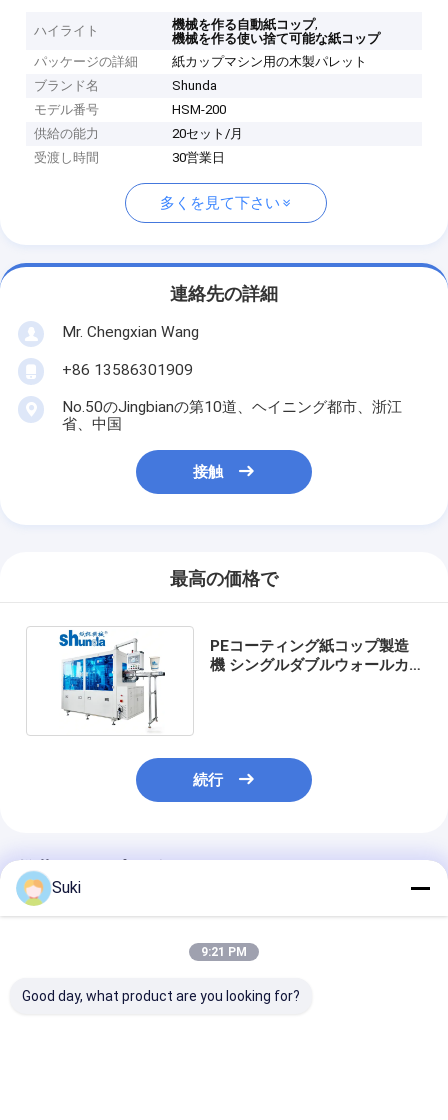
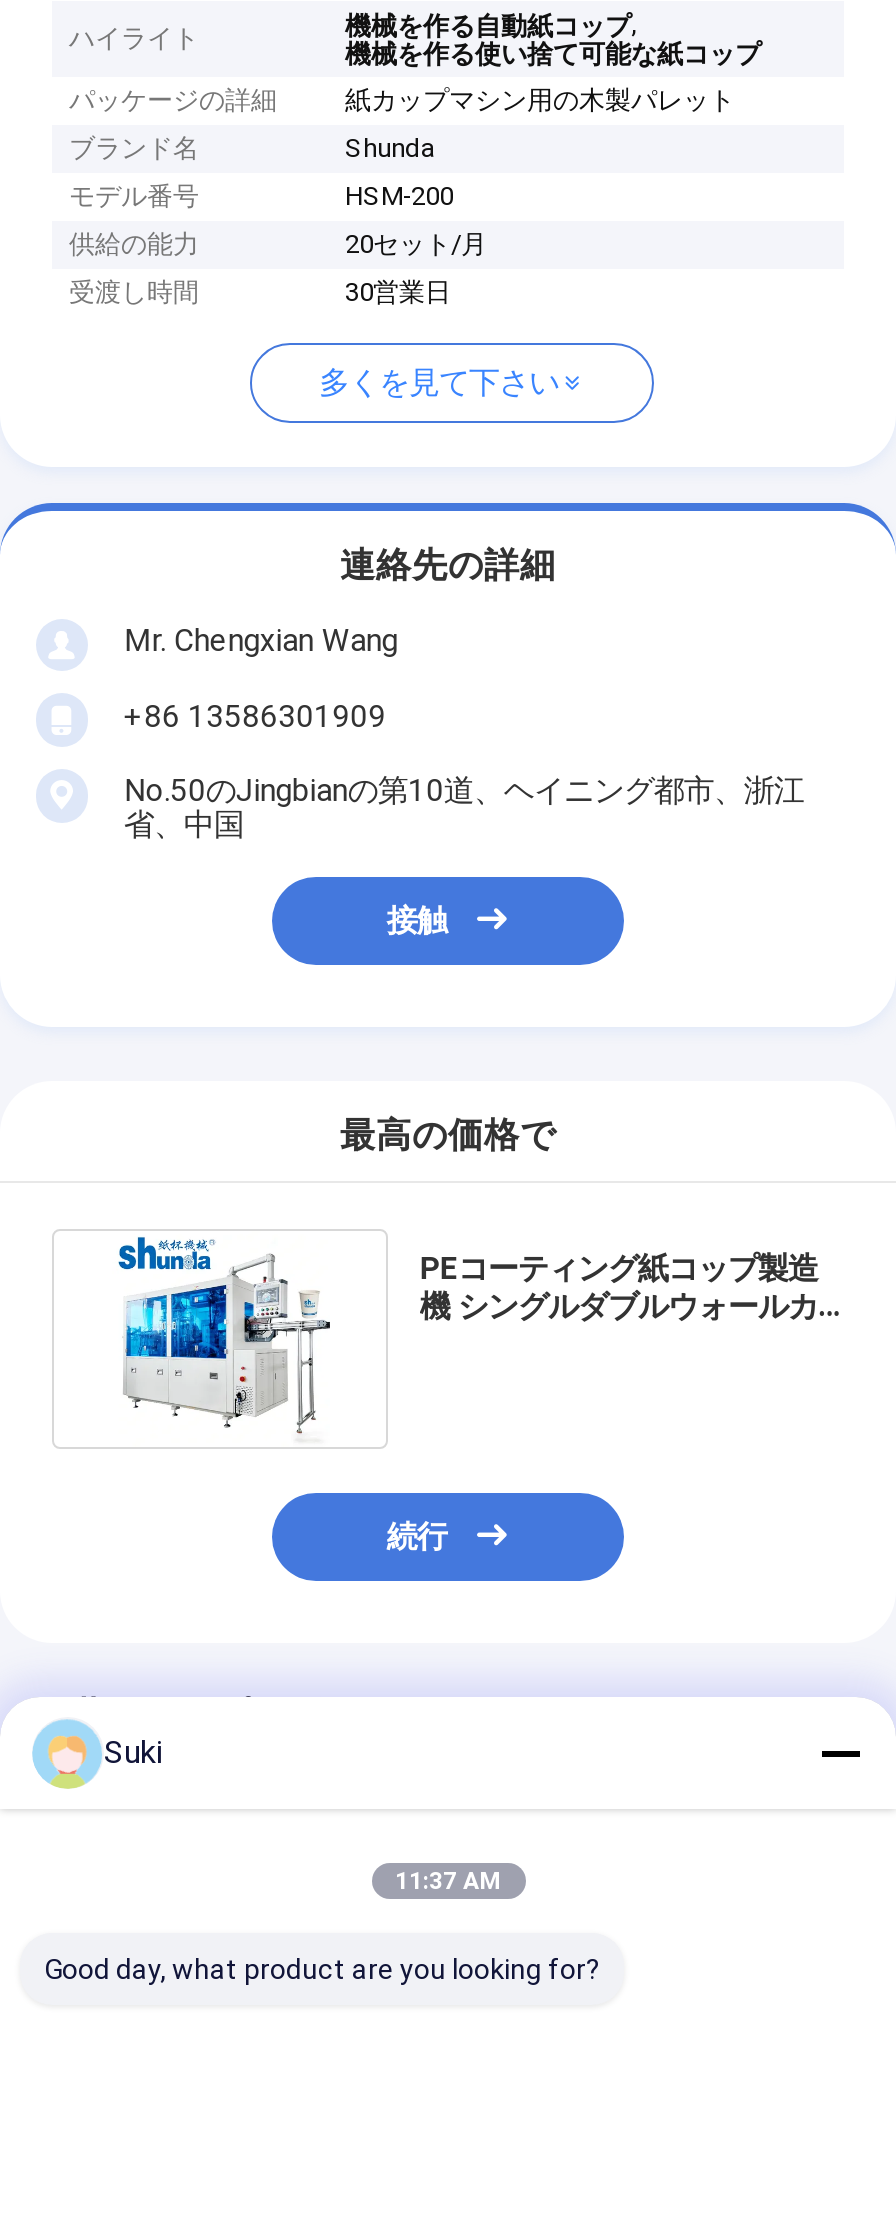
[201,945,247,959] 9:21 PM -> [395,1867,501,1895] 11:37 AM

